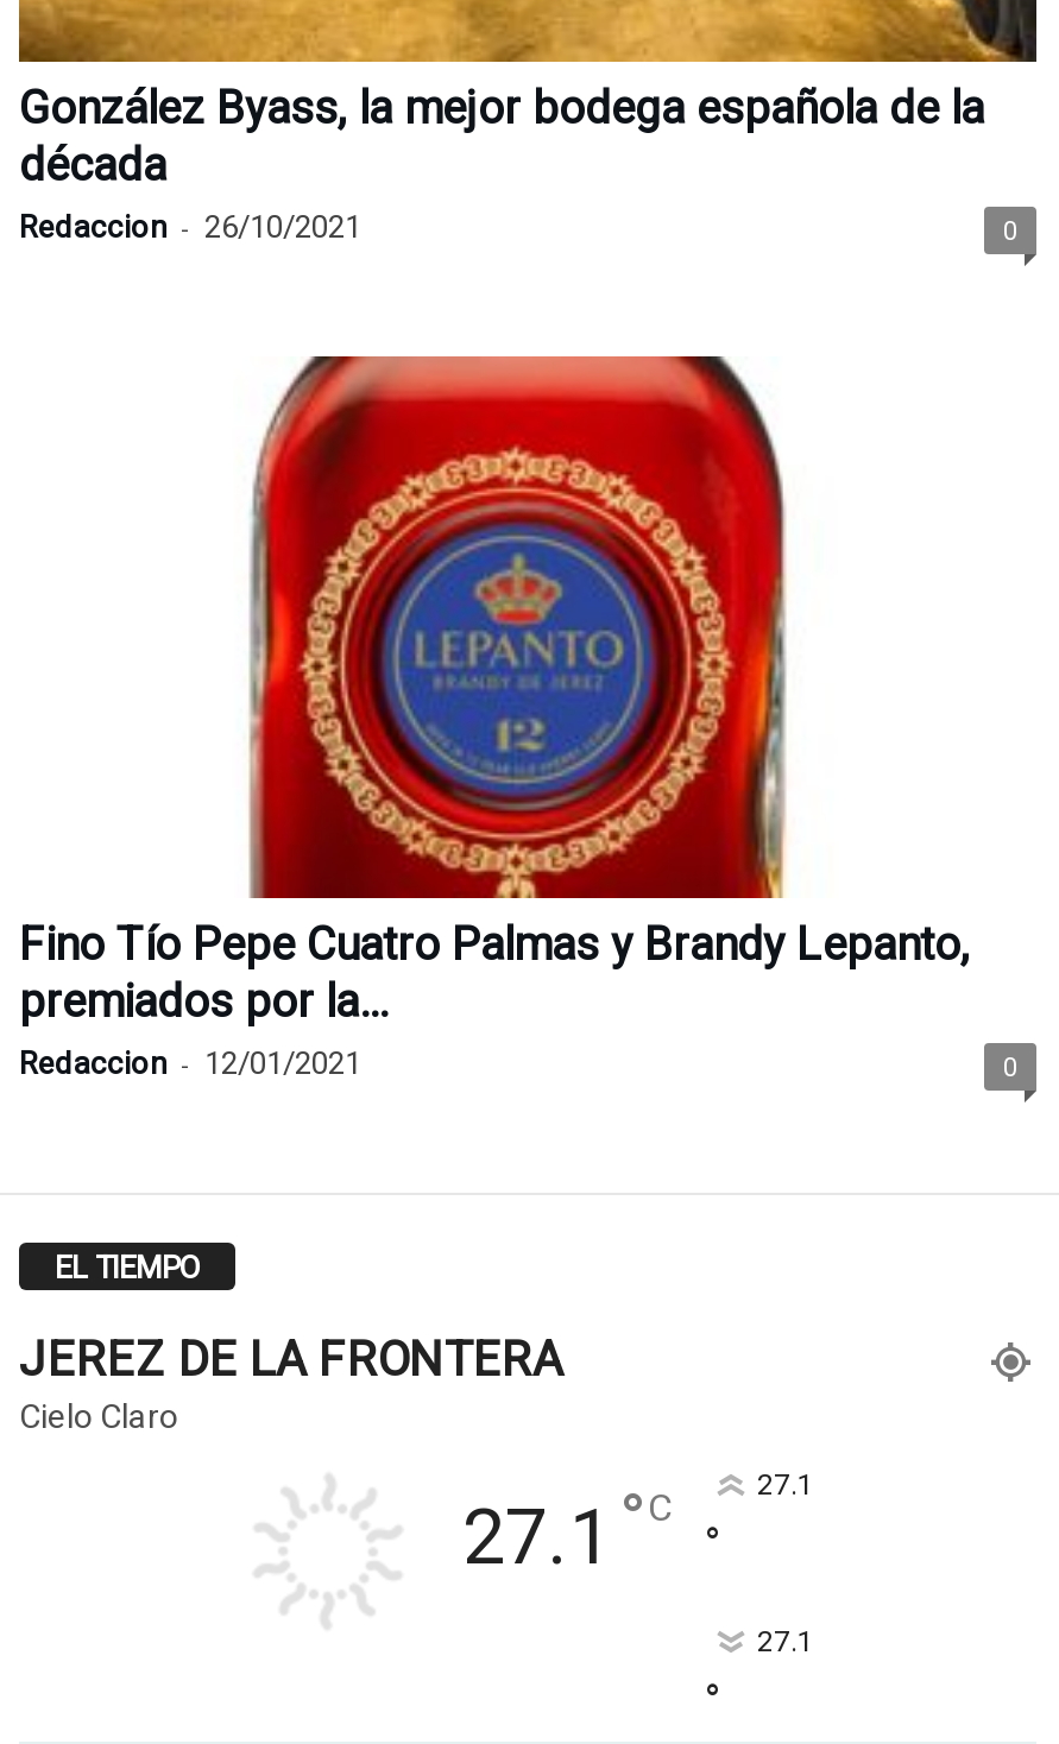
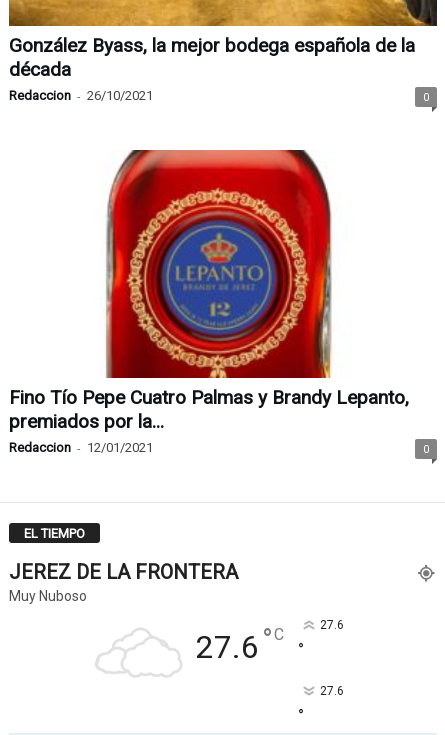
[19,1396,814,1582] Cielo Claro | 27.1 ° C | 27.1 -> [9,588,343,666] Muy Nuboso | 27.6 ° C | 27.6
[757,1624,814,1658] 27.1 -> [319,684,343,698] 27.6

